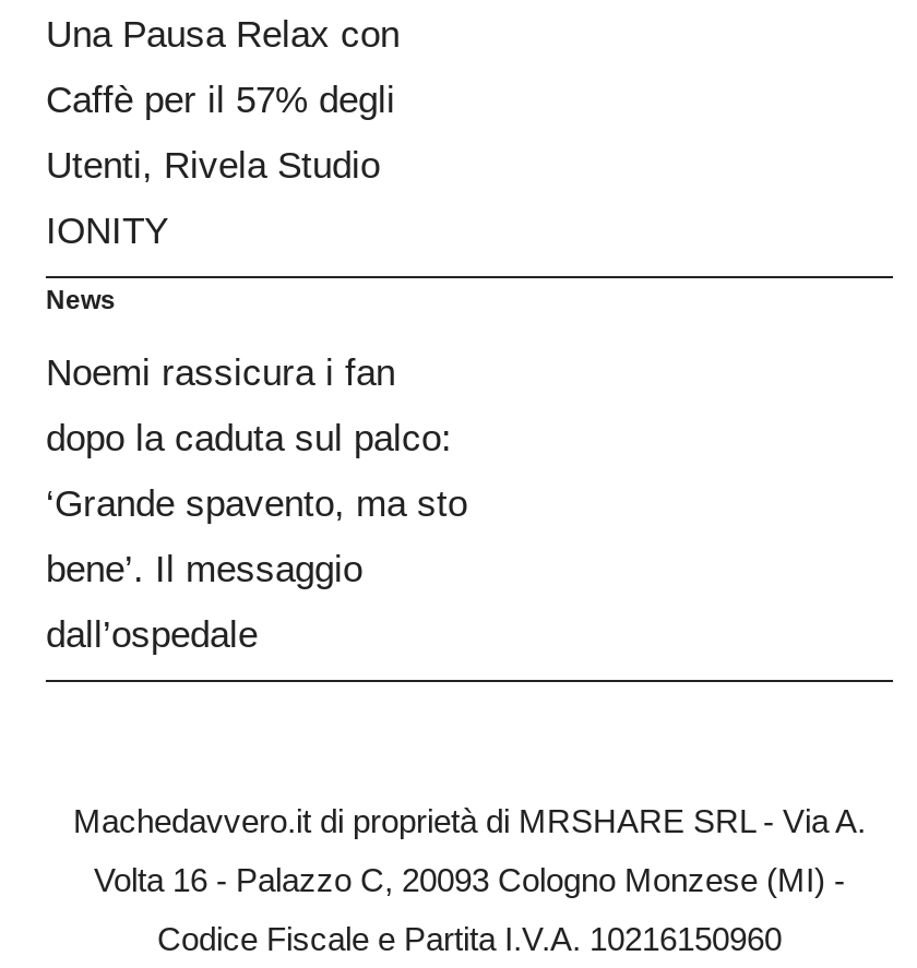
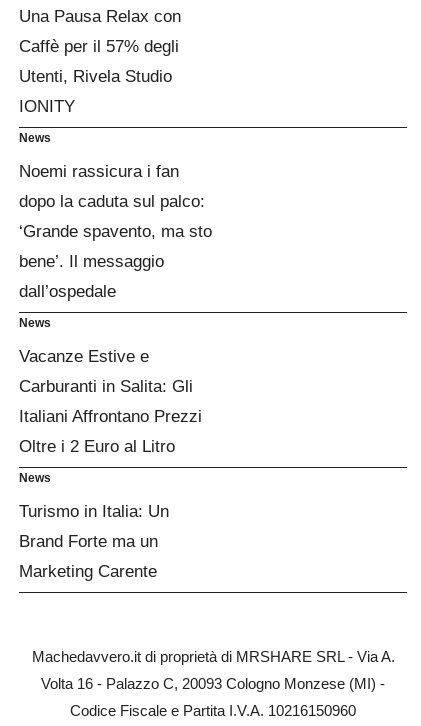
none -> [19,316,202,581] News | Vacanze Estive e | Carburanti in Salita: Gli | Italiani Affrontano Prezzi | Oltre i 2 Euro al Litro | News | Turismo in Italia: Un | Brand Forte ma un | Marketing Carente

